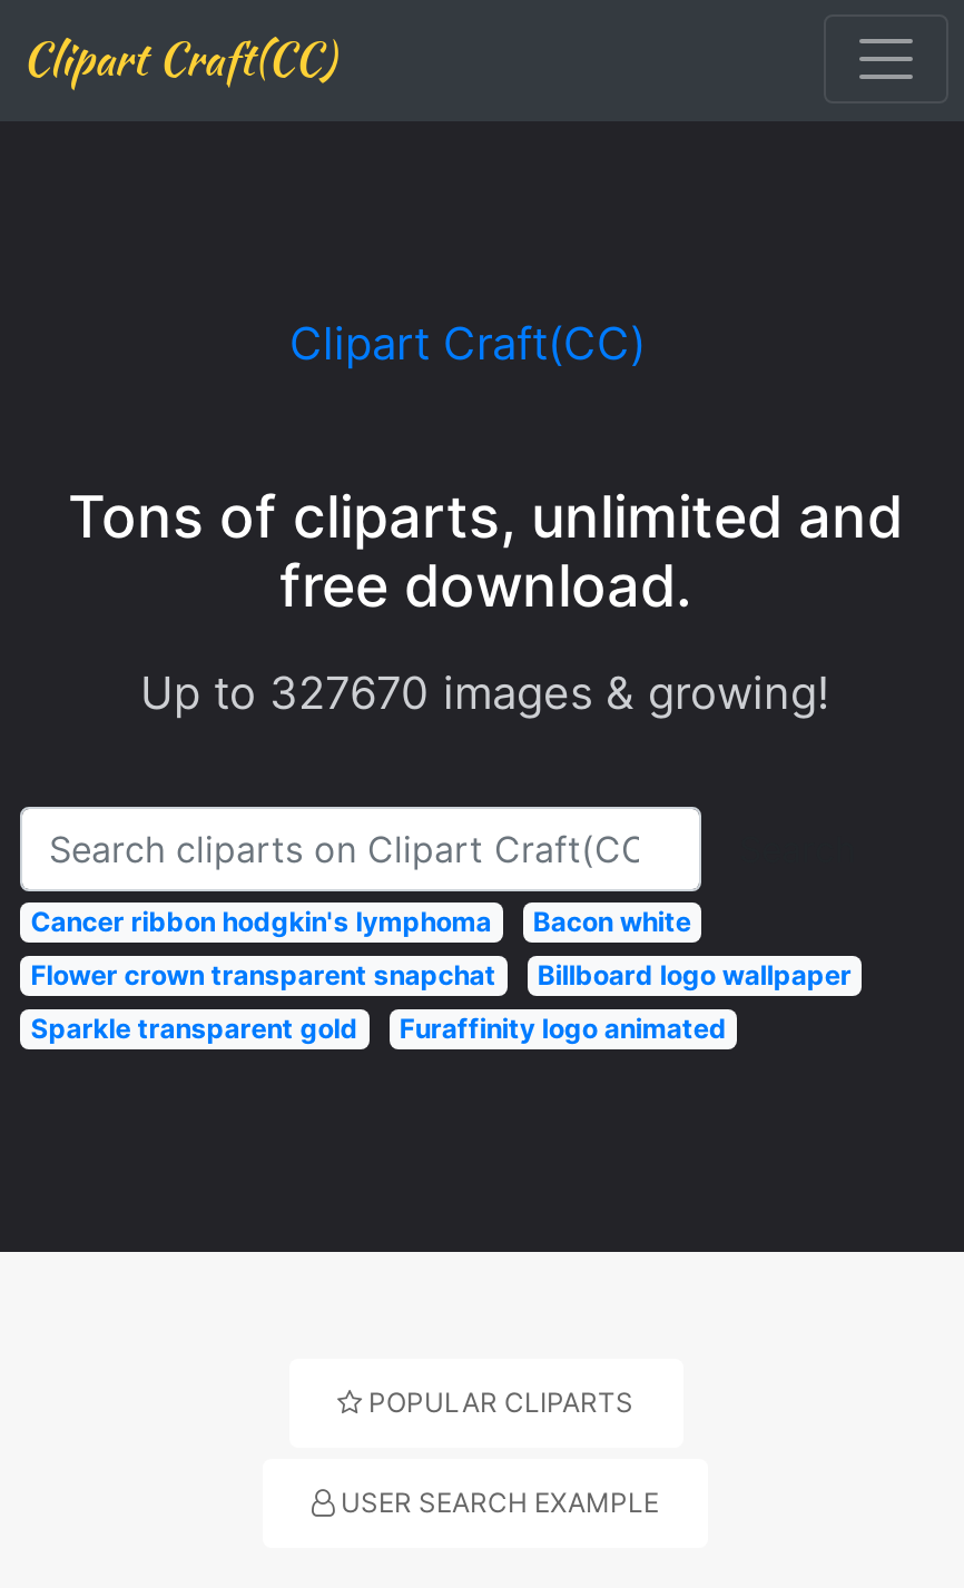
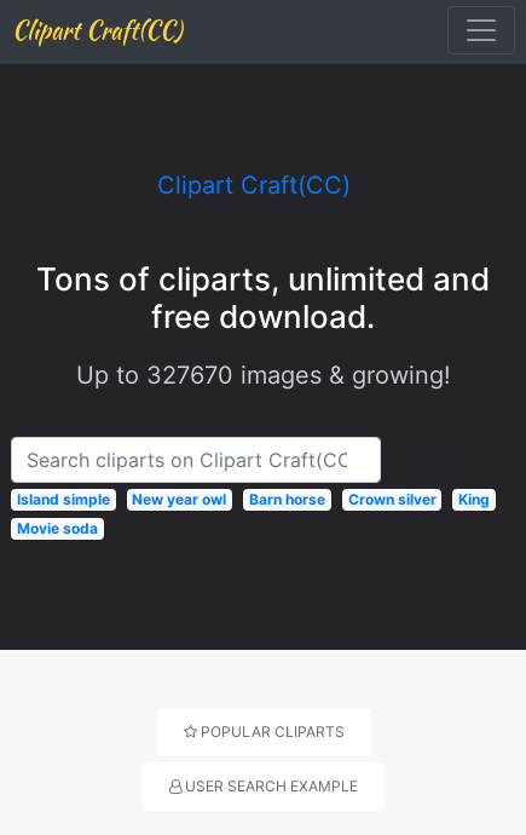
[31,905,851,1045] Cancer ribbon hodgkin's lymphoma | Bacon white | Flower crown transparent snapchat | Billboard logo wallpaper | Sparkle transparent gold | Furaffinity logo animated -> [17,490,490,537] Island simple | New year owl | Barn horse | Crown silver | King | Movie soda

